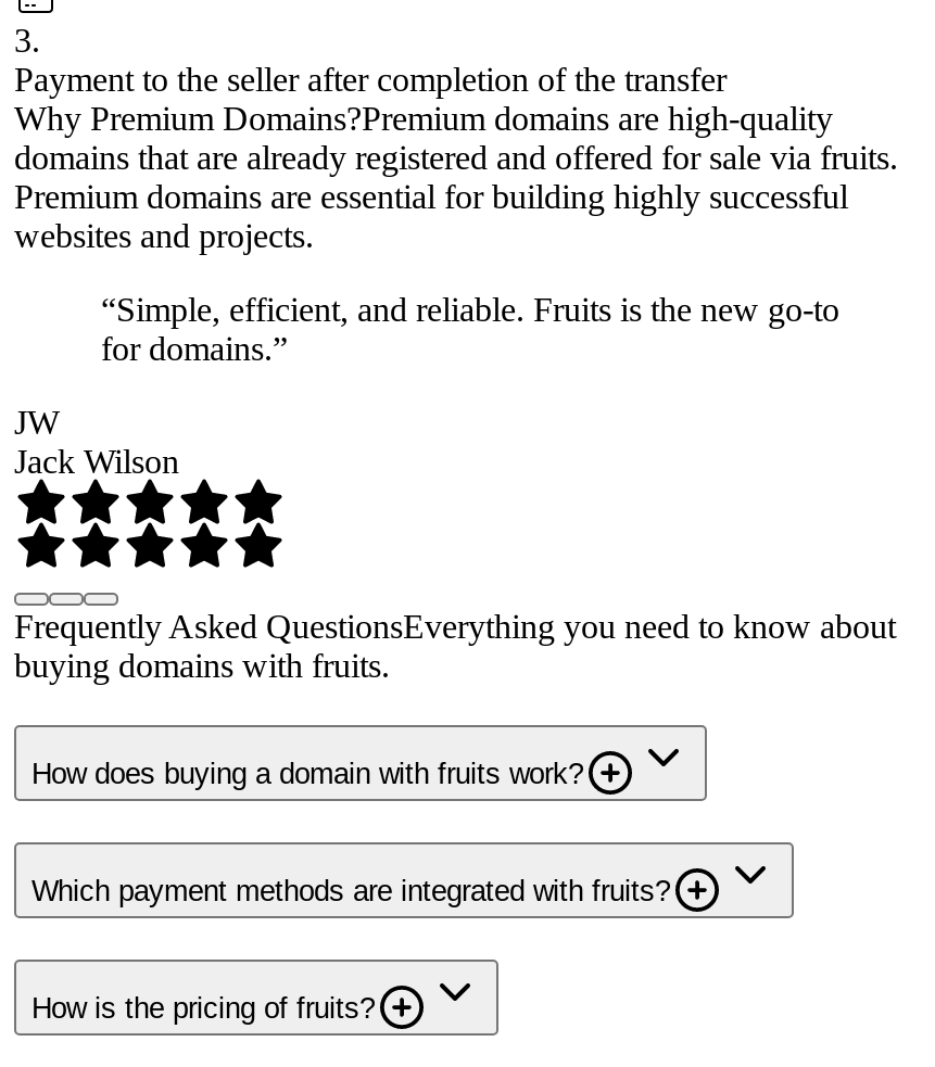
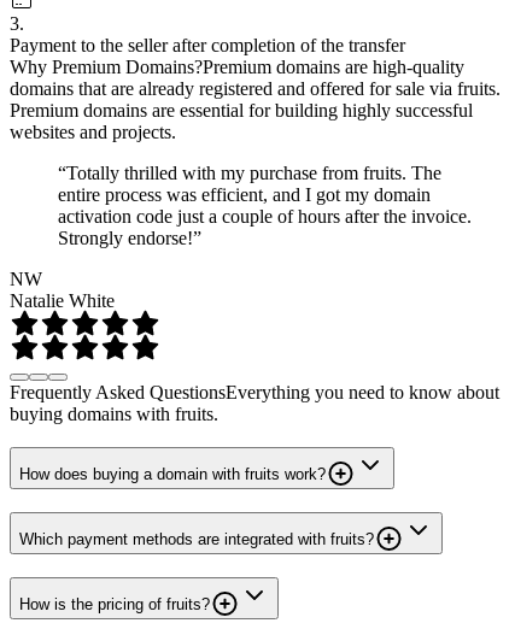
[101,290,839,366] “Simple, efficient, and reliable. Fruits is the new go-to | for domains.” -> [58,162,472,248] “Totally thrilled with my purchase from fruits. The | entire process was efficient, and I got my domain | activation code just a couple of hours after the invoice. | Strongly endorse!”
[14,403,179,479] JW | Jack Wilson -> [10,268,115,310] NW | Natalie White

